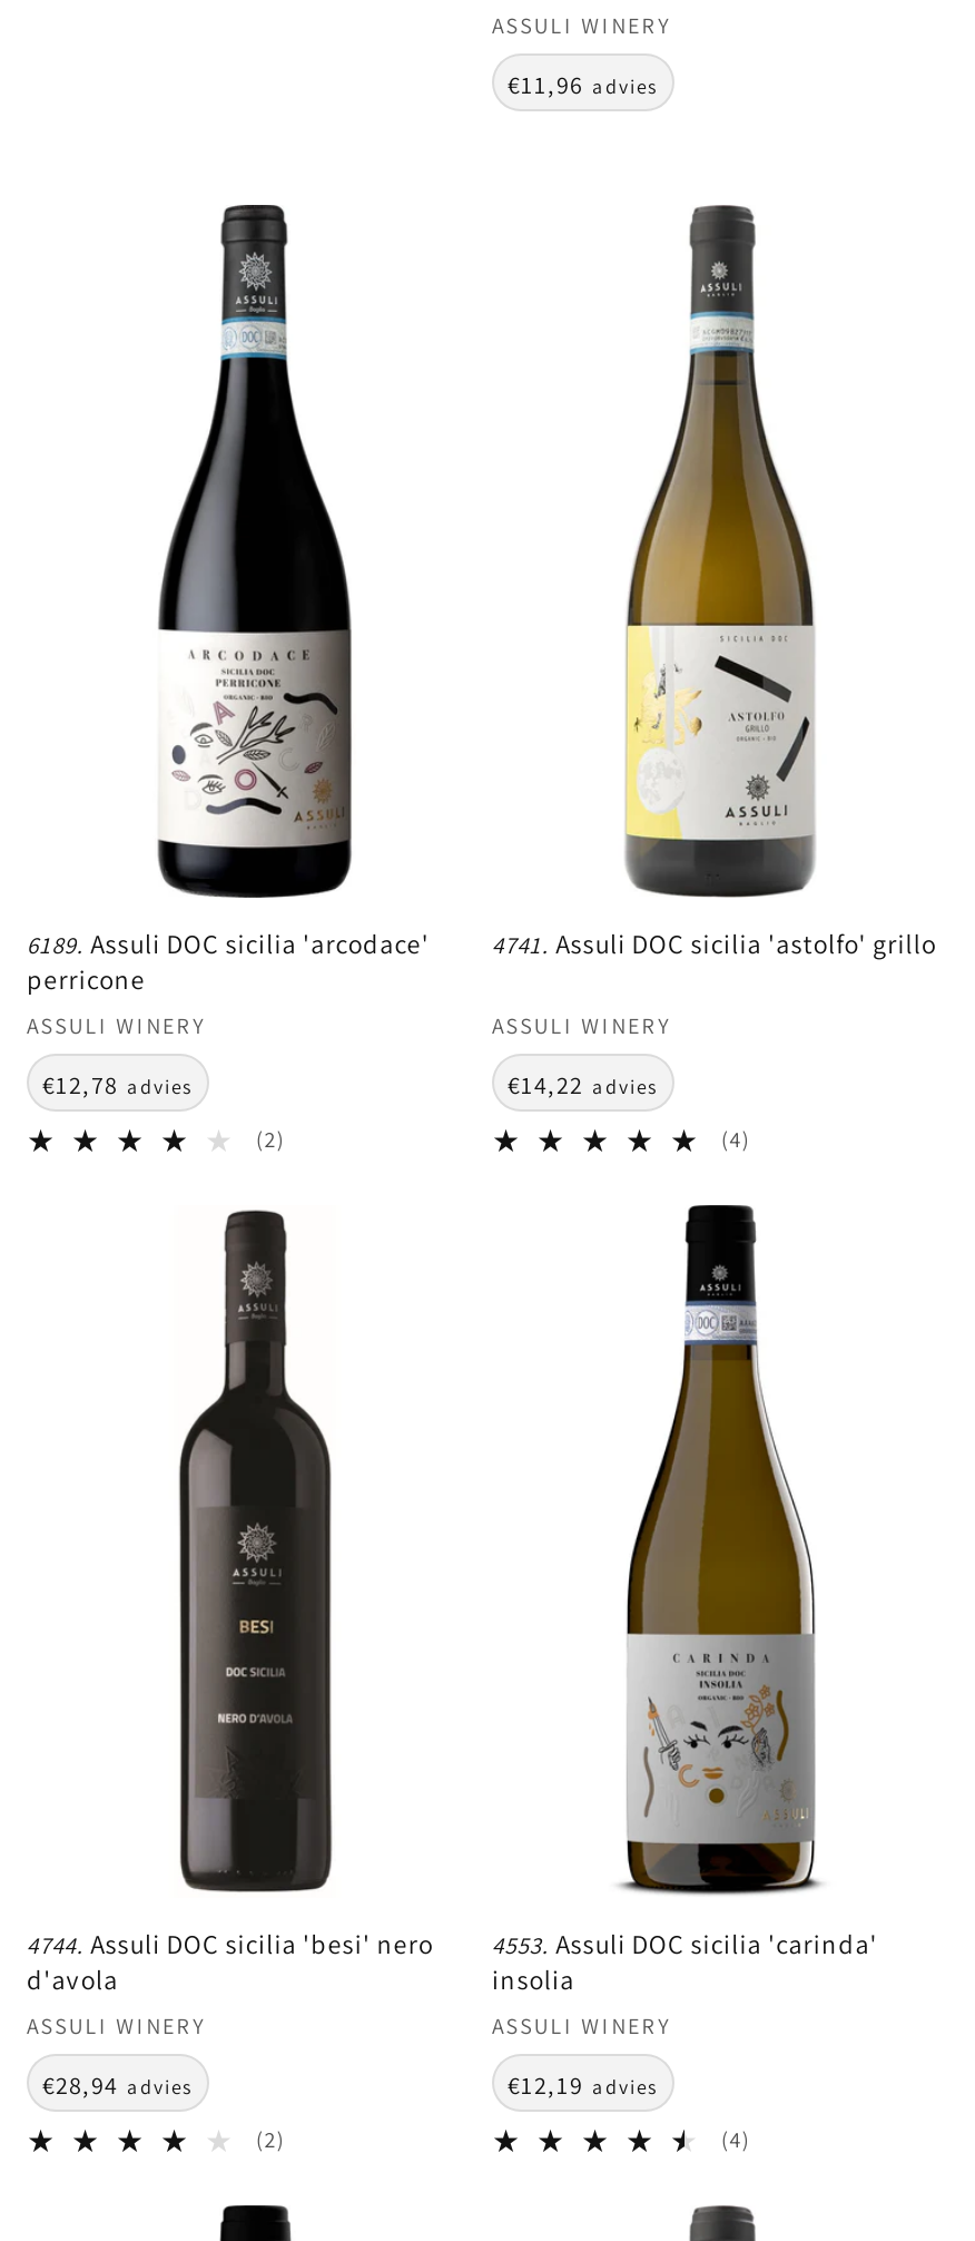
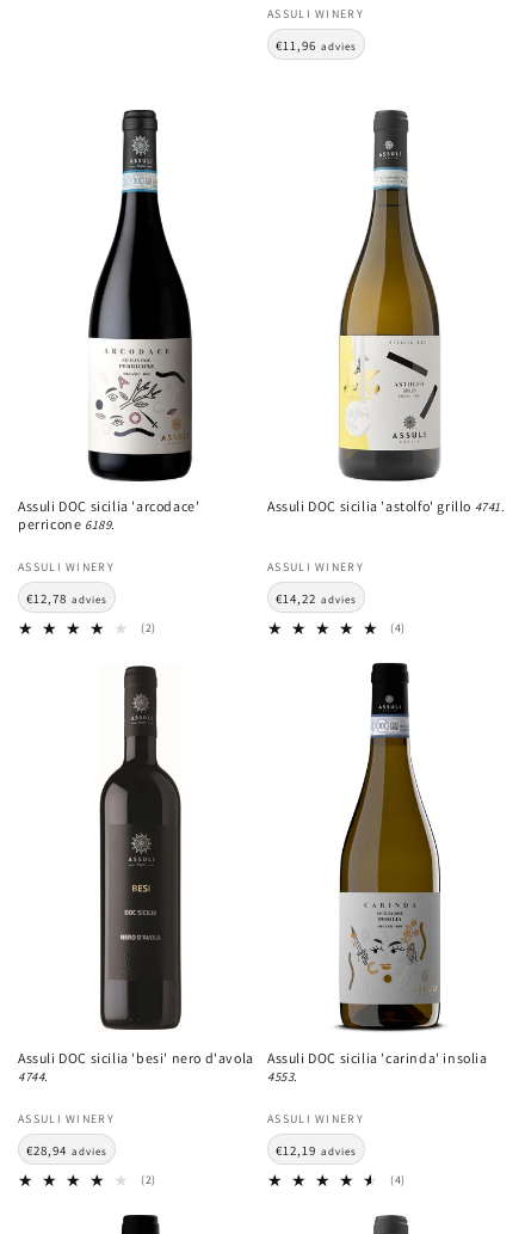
[27,926,430,995] 6189. Assuli DOC sicilia 'arcodace' | perricone -> [18,497,200,533] Assuli DOC sicilia 'arcodace' | perricone 6189.
[492,926,936,959] 4741. Assuli DOC sicilia 'astolfo' grillo -> [267,497,505,515] Assuli DOC sicilia 'astolfo' grillo 4741.
[27,1926,433,1995] 4744. Assuli DOC sicilia 'besi' nero | d'avola -> [18,1049,254,1085] Assuli DOC sicilia 'besi' nero d'avola | 4744.
[492,1926,878,1995] 4553. Assuli DOC sicilia 'carinda' | insolia -> [267,1049,488,1085] Assuli DOC sicilia 'carinda' insolia | 4553.

